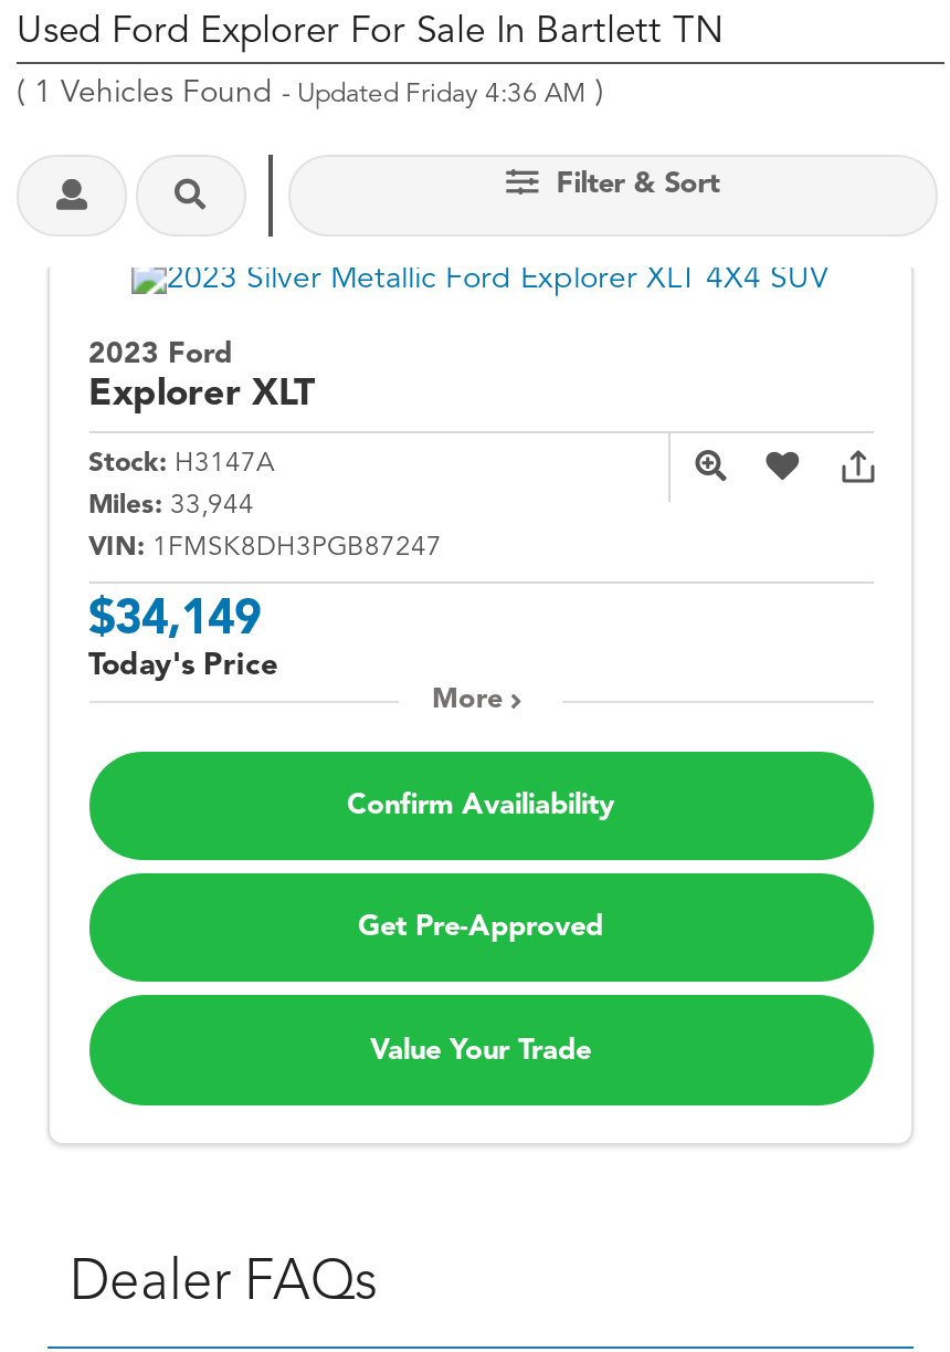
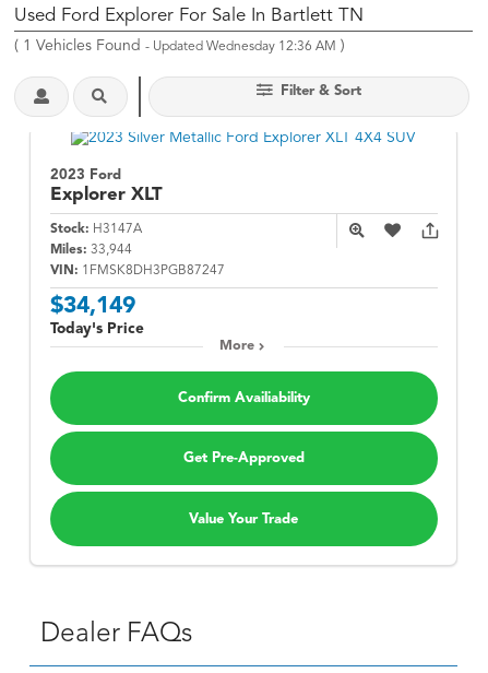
[17,78,604,109] (1 Vehicles Found - Updated Friday 4:36 AM) -> [14,38,345,54] (1 Vehicles Found - Updated Wednesday 12:36 AM)

